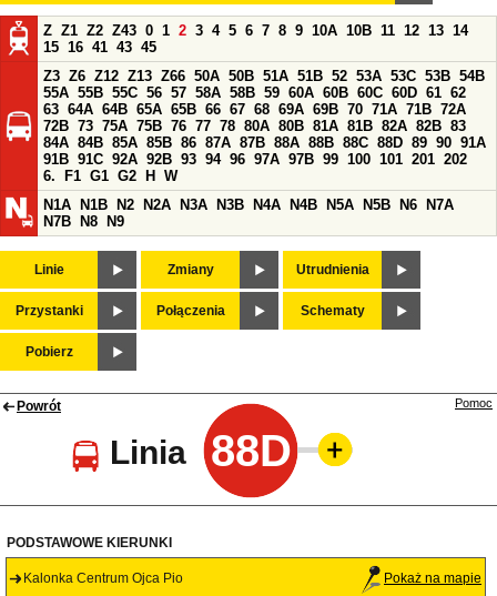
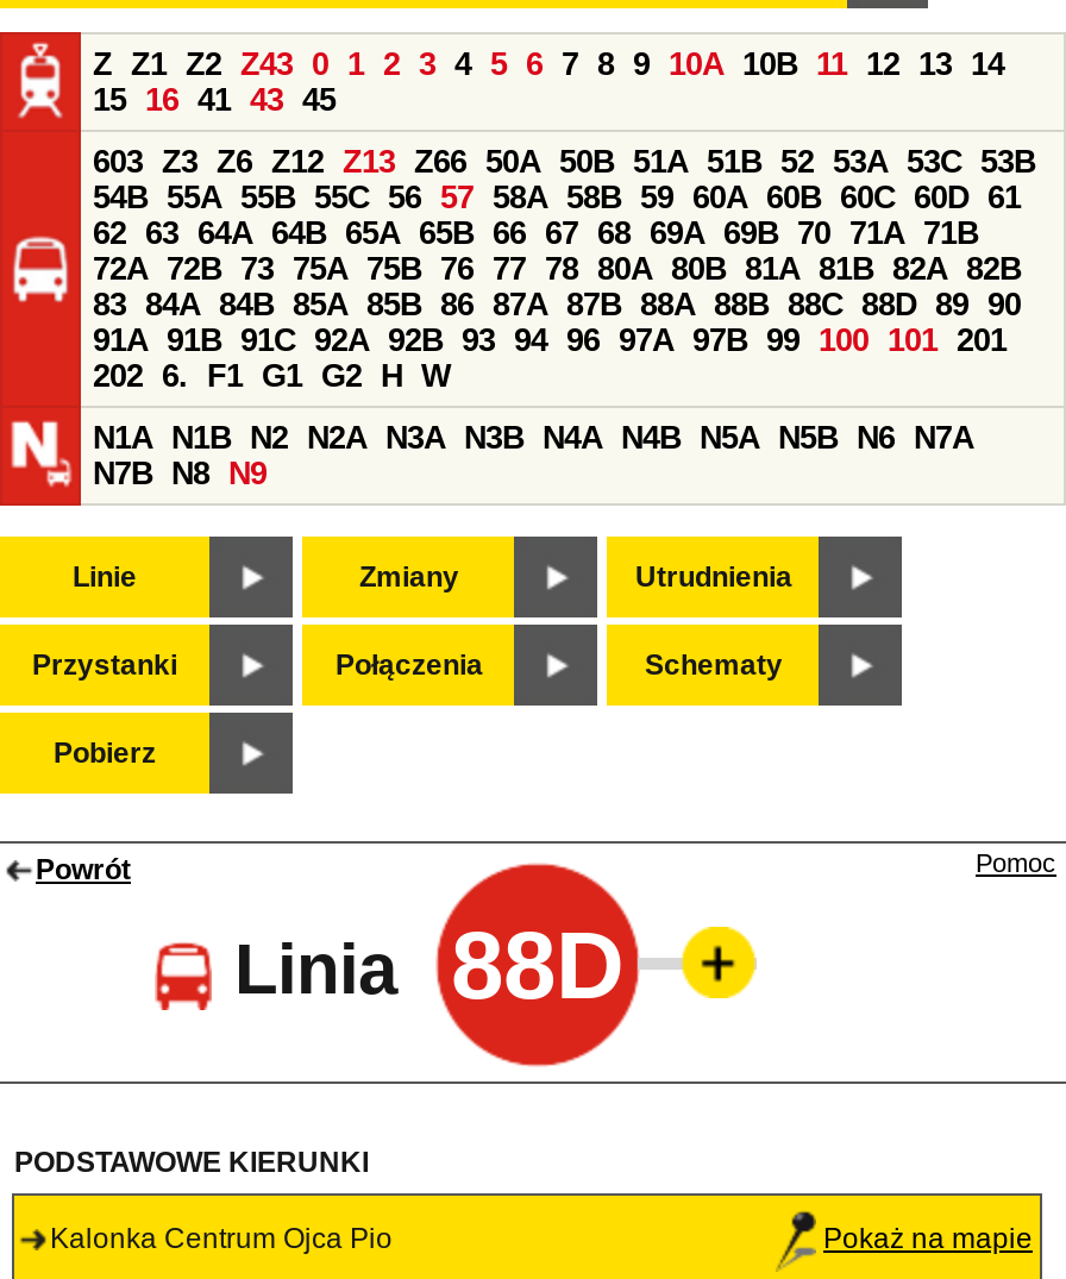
[43,68,486,184] Z3 Z6 Z12 Z13 Z66 50A 50B 51A 51B 52 53A 53C 53B 54B | 55A 55B 55C 56 57 58A 58B 59 60A 60B 60C 60D 61 62 | 63 64A 64B 65A 65B 66 67 68 69A 69B 70 71A 71B 72A | 72B 73 75A 75B 76 77 78 80A 80B 81A 81B 82A 82B 83 | 84A 84B 85A 85B 86 87A 87B 88A 88B 88C 88D 89 90 91A | 91B 91C 92A 92B 93 94 96 97A 97B 99 100 101 201 202 | 6. F1 G1 G2 H W -> [93,144,1035,394] 603 Z3 Z6 Z12 Z13 Z66 50A 50B 51A 51B 52 53A 53C 53B | 54B 55A 55B 55C 56 57 58A 58B 59 60A 60B 60C 60D 61 | 62 63 64A 64B 65A 65B 66 67 68 69A 69B 70 71A 71B | 72A 72B 73 75A 75B 76 77 78 80A 80B 81A 81B 82A 82B | 83 84A 84B 85A 85B 86 87A 87B 88A 88B 88C 88D 89 90 | 91A 91B 91C 92A 92B 93 94 96 97A 97B 99 100 101 201 | 202 6. F1 G1 G2 H W

